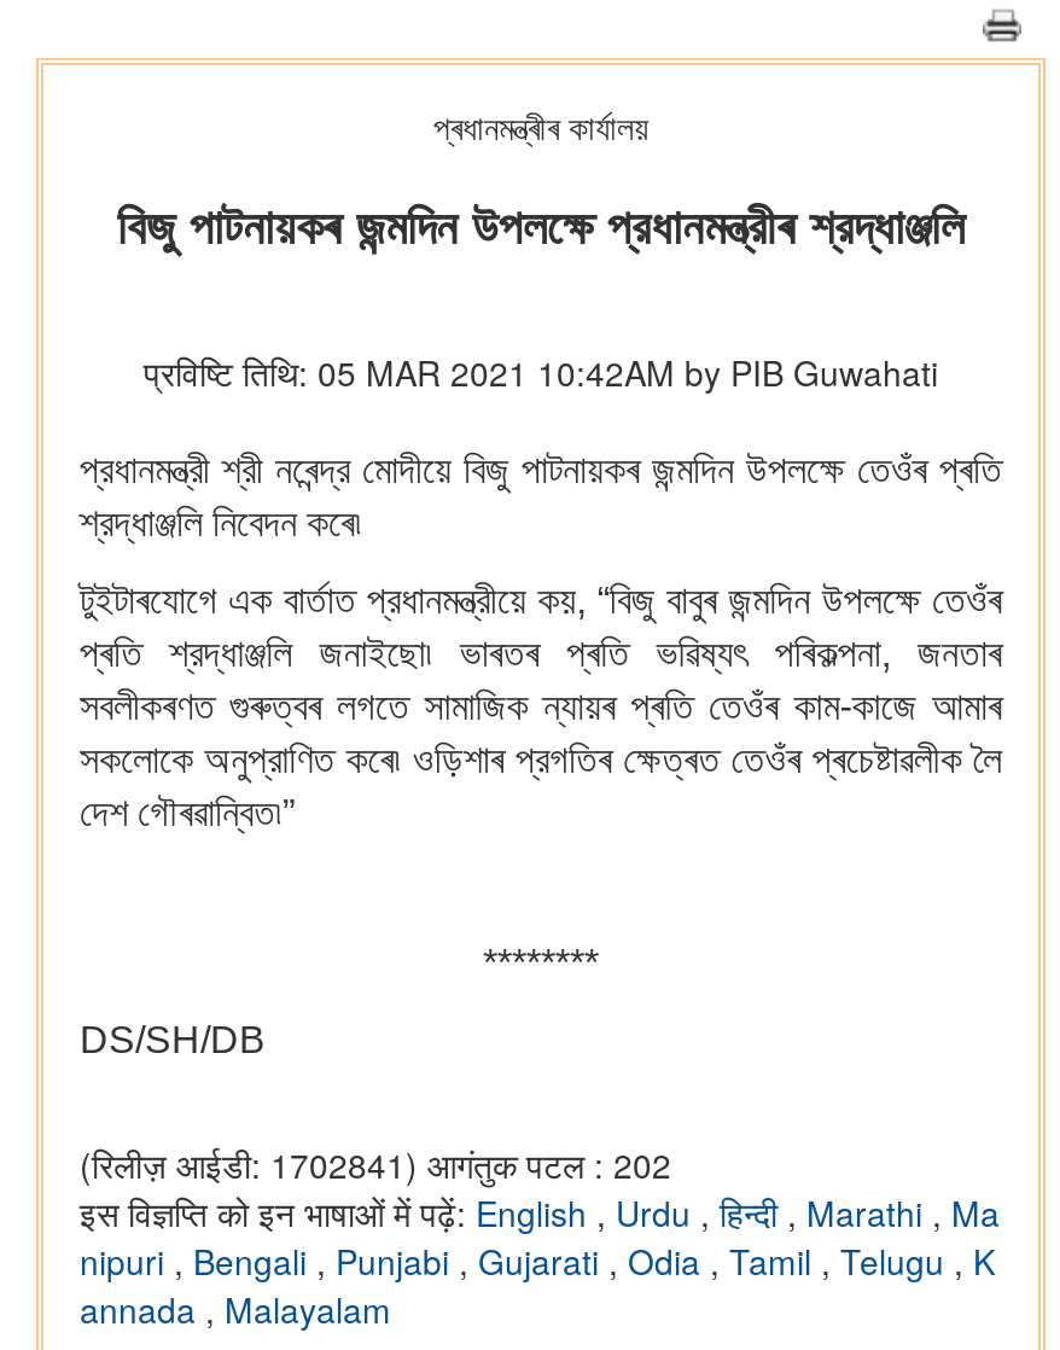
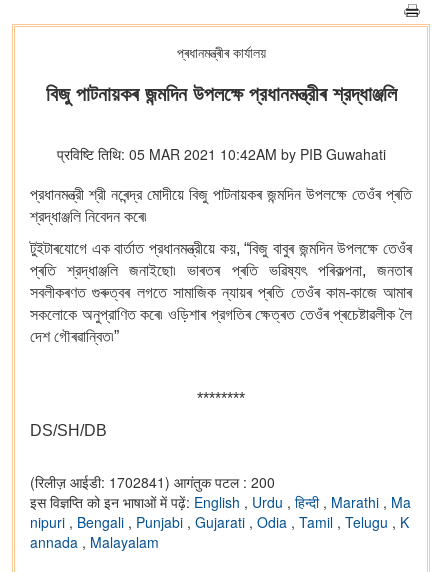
[80,1140,671,1188] (रिलीज़ आईडी: 1702841) आगंतुक पटल : 202 -> [30,472,275,492] (रिलीज़ आईडी: 1702841) आगंतुक पटल : 200

